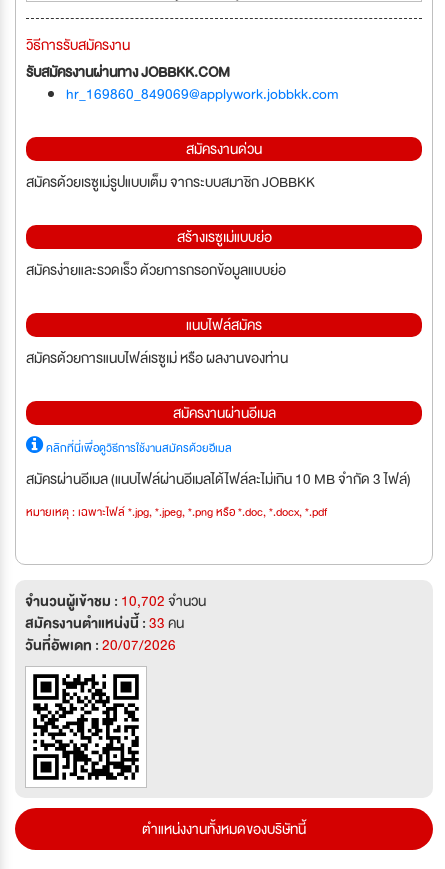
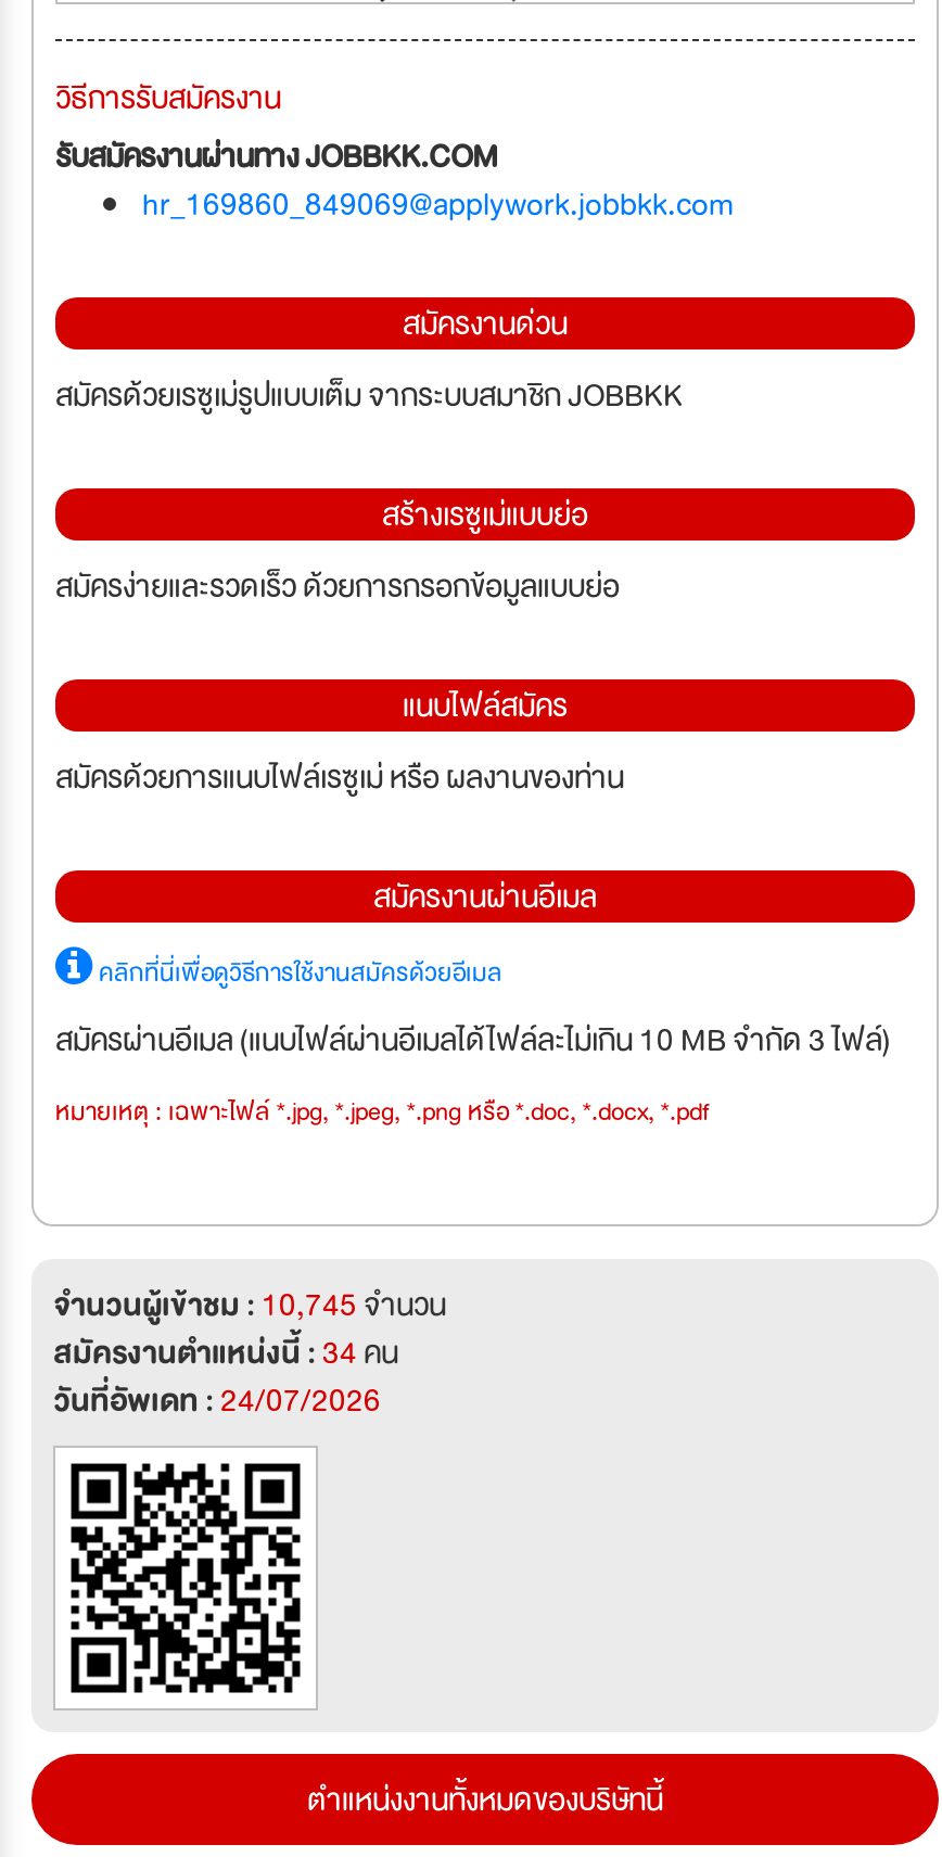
[25,588,206,612] จำนวนผู้เข้าชม : 10,702จำนวน -> [53,1277,446,1330] จำนวนผู้เข้าชม : 10,745จำนวน
[25,610,184,634] สมัครงานตำแหน่งนี้ : 33คน -> [53,1325,398,1377] สมัครงานตำแหน่งนี้ : 34คน
[25,632,176,656] วันที่อัพเดท : 20/07/2026 -> [53,1373,381,1425] วันที่อัพเดท : 24/07/2026

